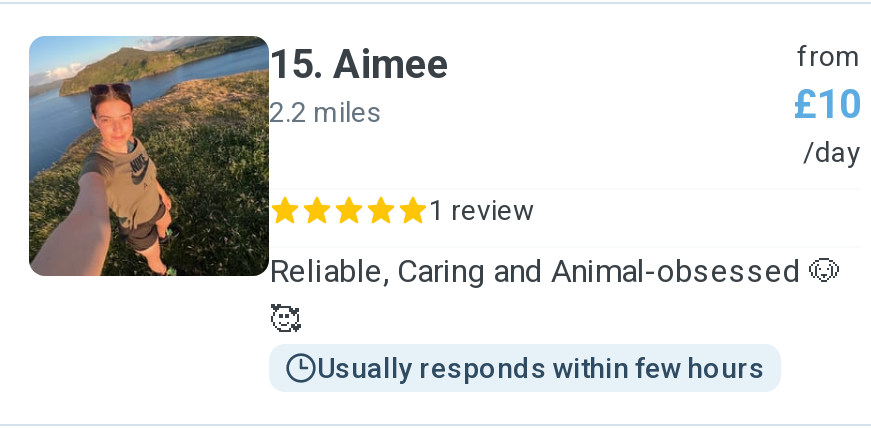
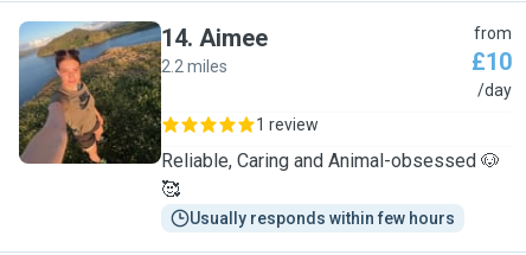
[269,40,449,88] 15. Aimee -> [161,24,268,52] 14. Aimee

